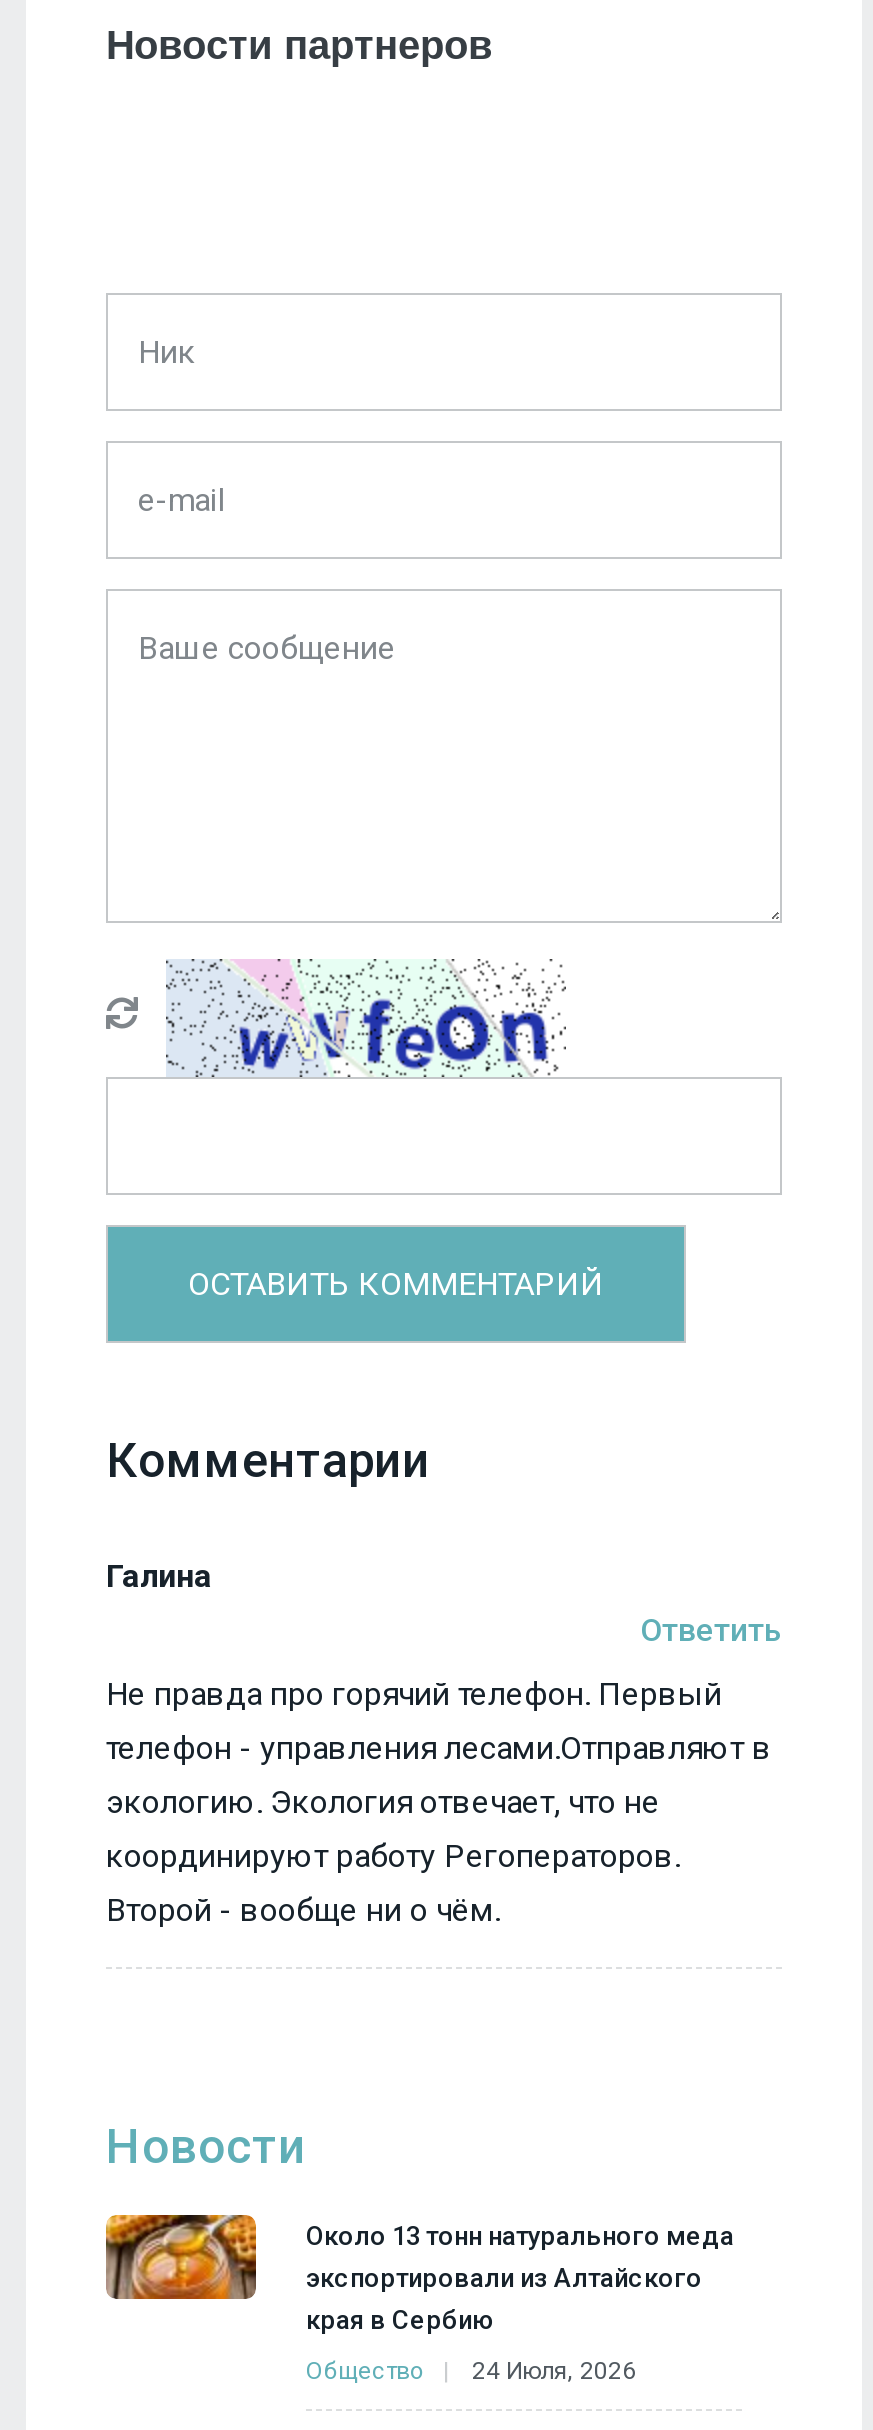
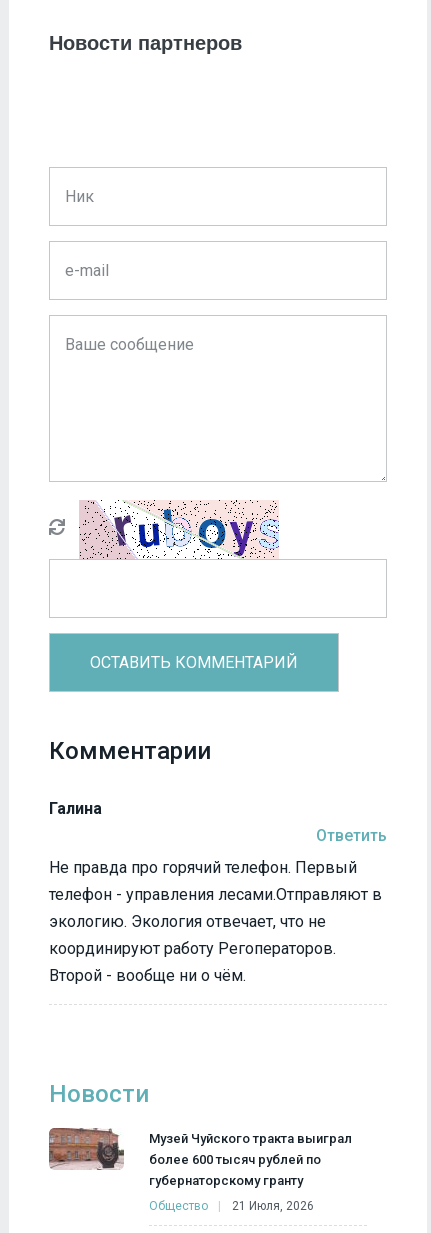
[166,957,566,1079] [image] -> [79,499,280,560] [image]
[104,2213,734,2334] [image] | Около 13 тонн натурального меда | экспортировали из Алтайского | края в Сербию -> [48,1127,352,1188] [image] | Музей Чуйского тракта выиграл | более 600 тысяч рублей по | губернаторскому гранту
[306,2356,636,2384] Общество 24 Июля, 2026 -> [149,1199,314,1213] Общество 21 Июля, 2026

